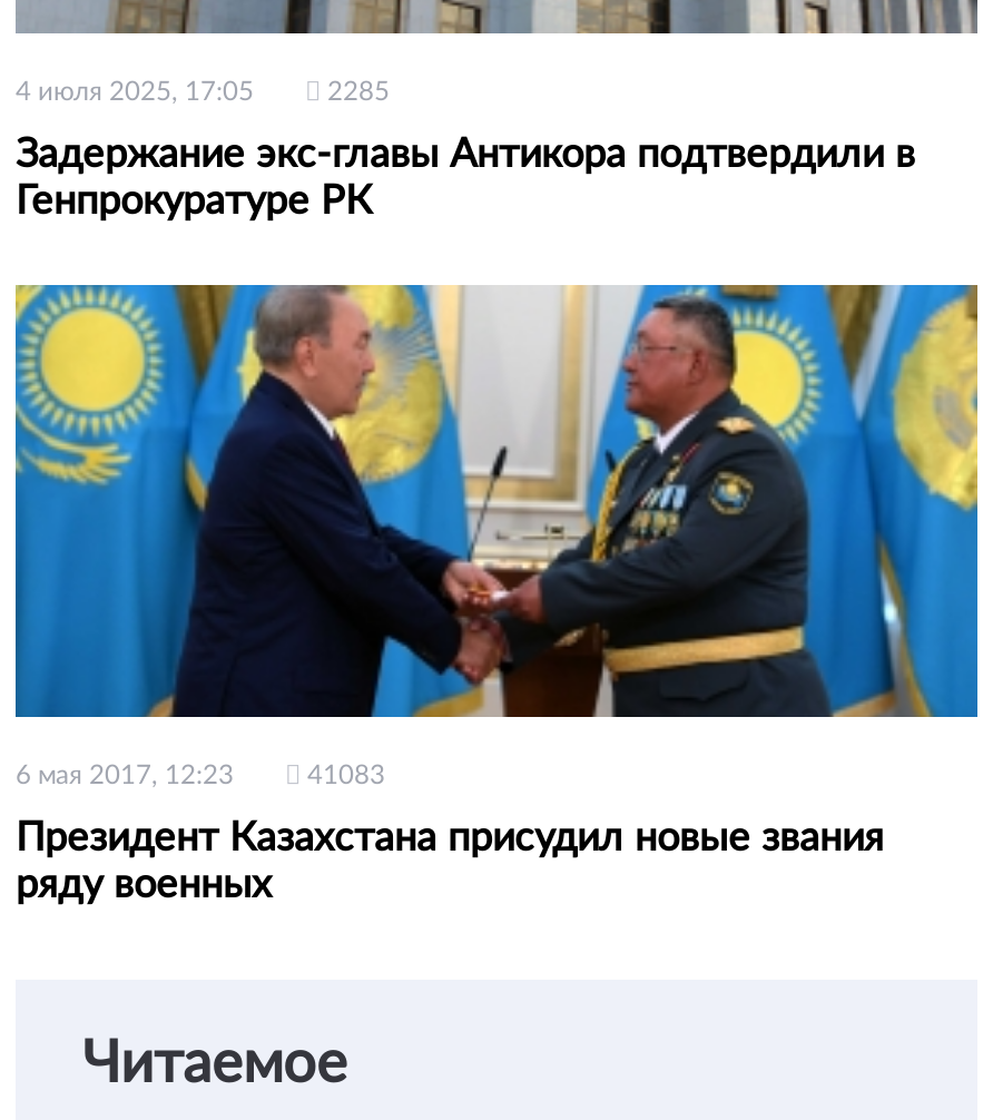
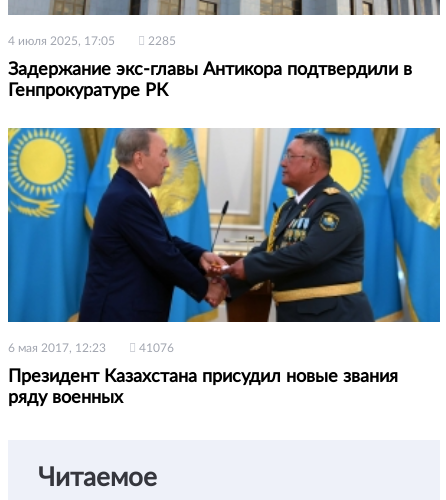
[301,761,385,788] 41083 -> [136,342,174,354] 41076

